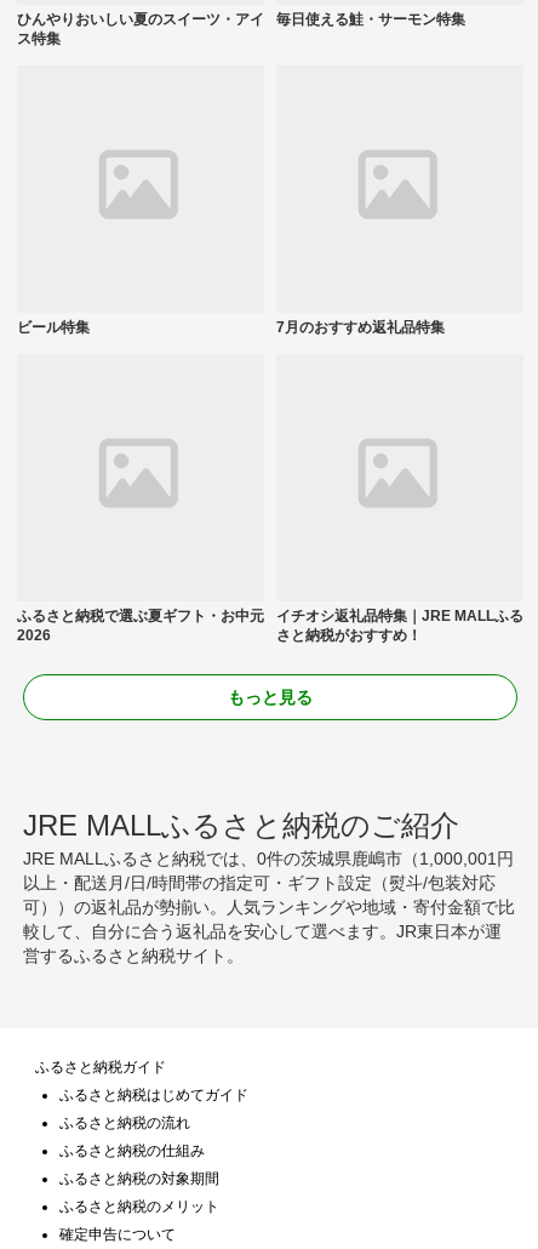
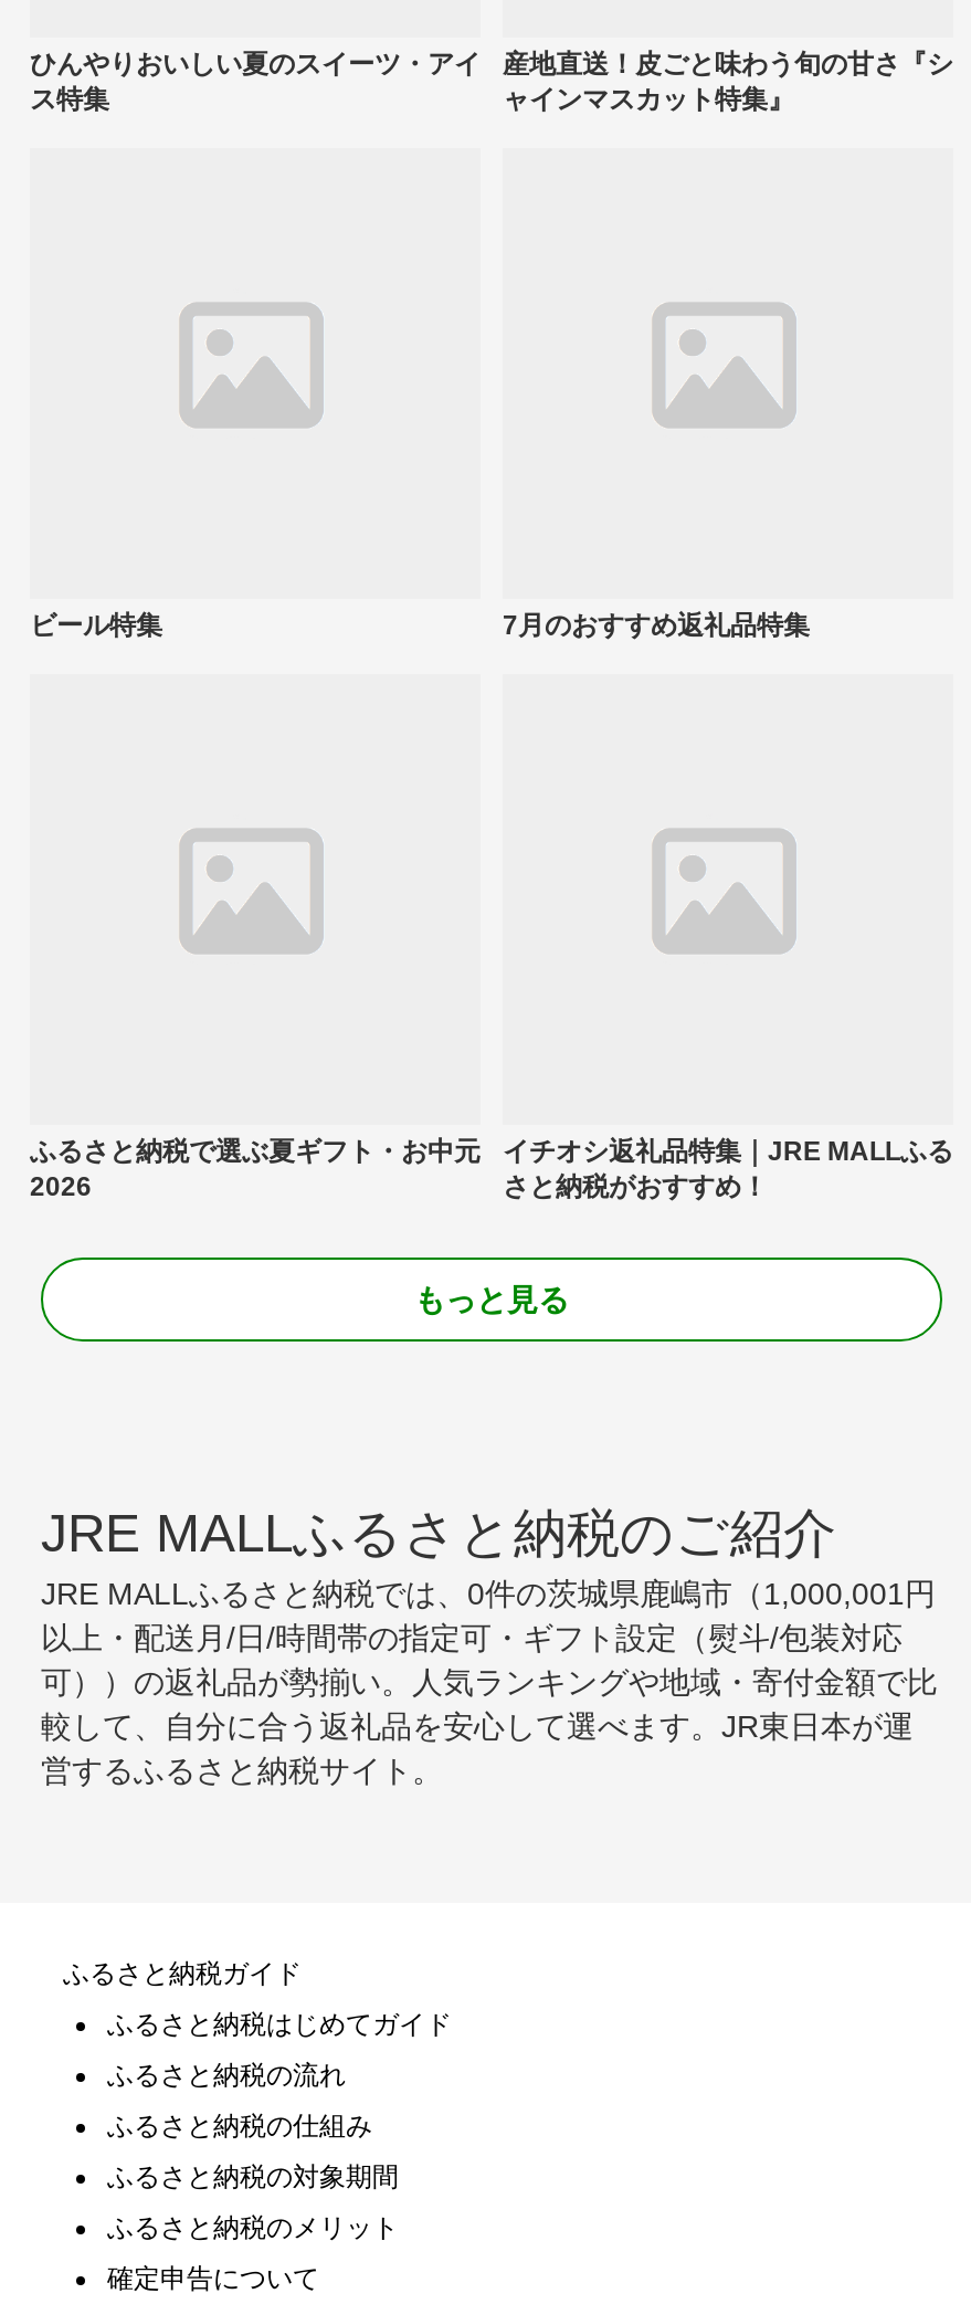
[276,10,465,27] 毎日使える鮭・サーモン特集 -> [503,48,953,114] 産地直送！皮ごと味わう旬の甘さ『シ | ャインマスカット特集』

